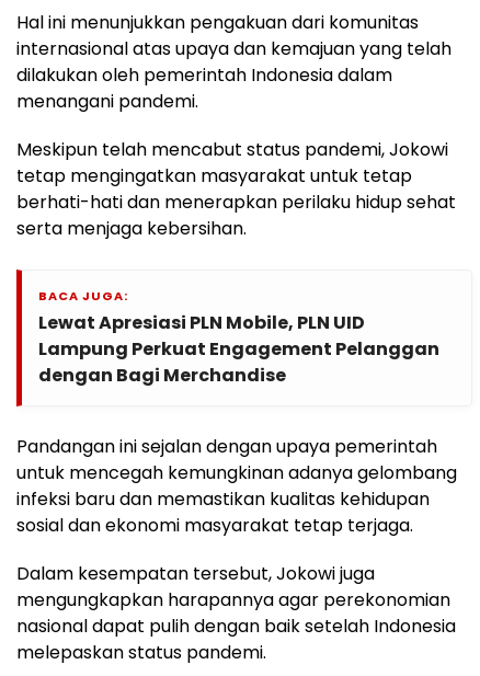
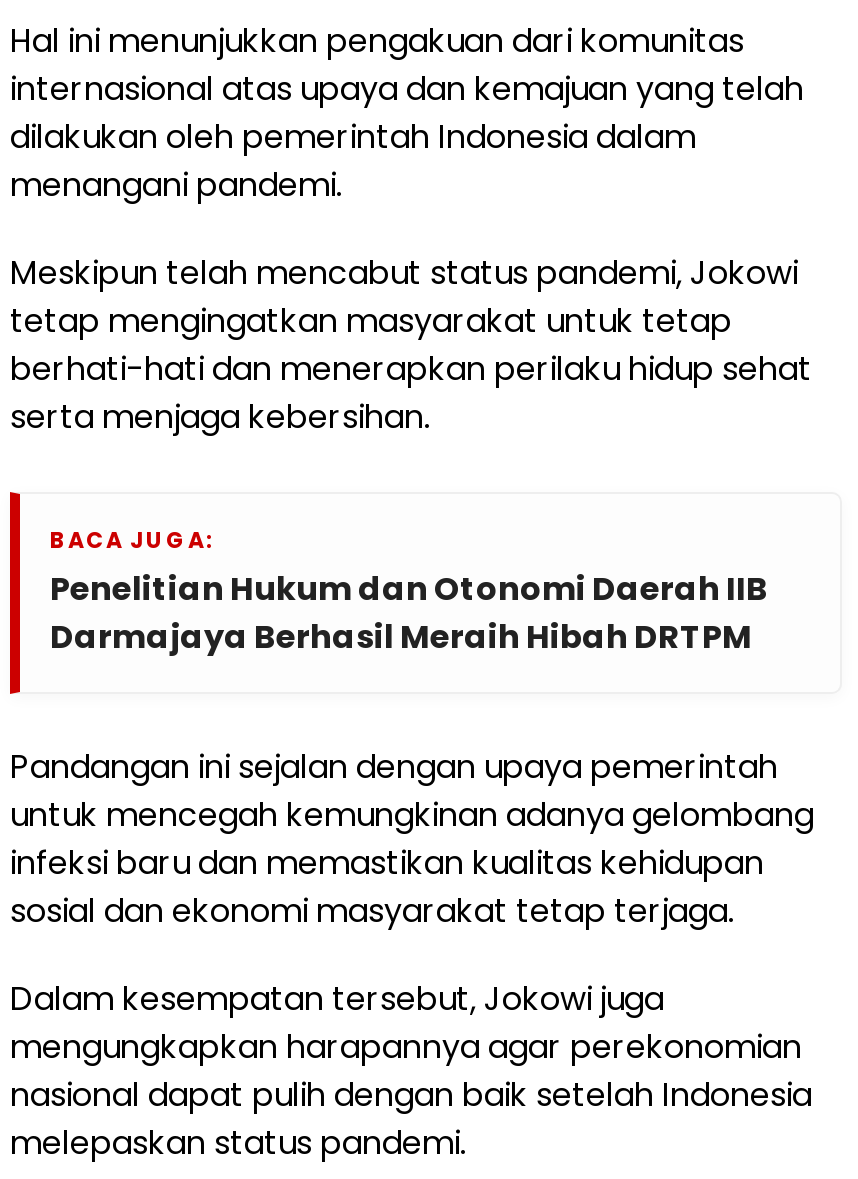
[38,310,439,388] Lewat Apresiasi PLN Mobile, PLN UID | Lampung Perkuat Engagement Pelanggan | dengan Bagi Merchandise -> [50,566,768,660] Penelitian Hukum dan Otonomi Daerah IIB | Darmajaya Berhasil Meraih Hibah DRTPM

